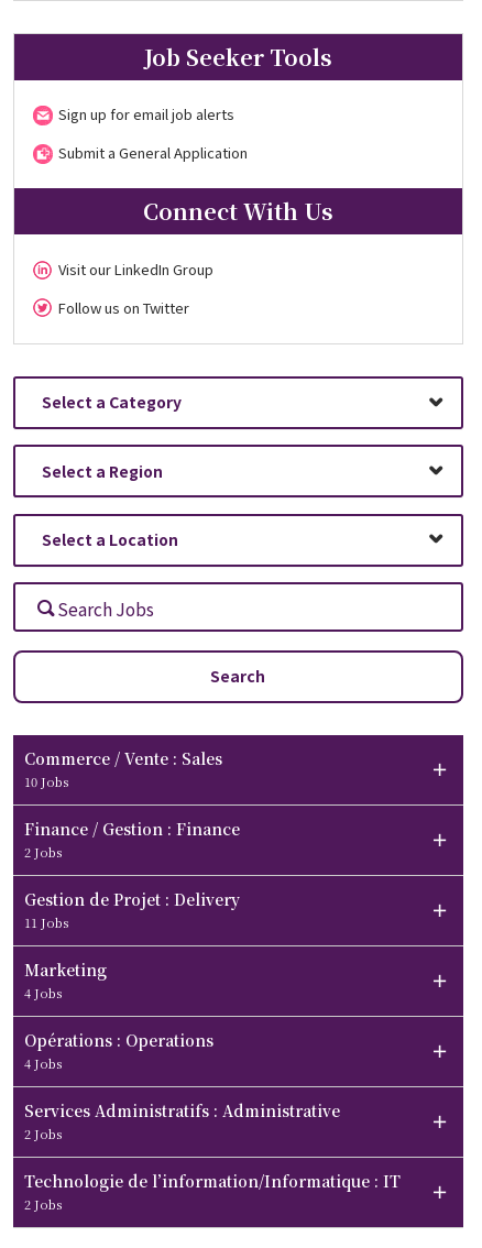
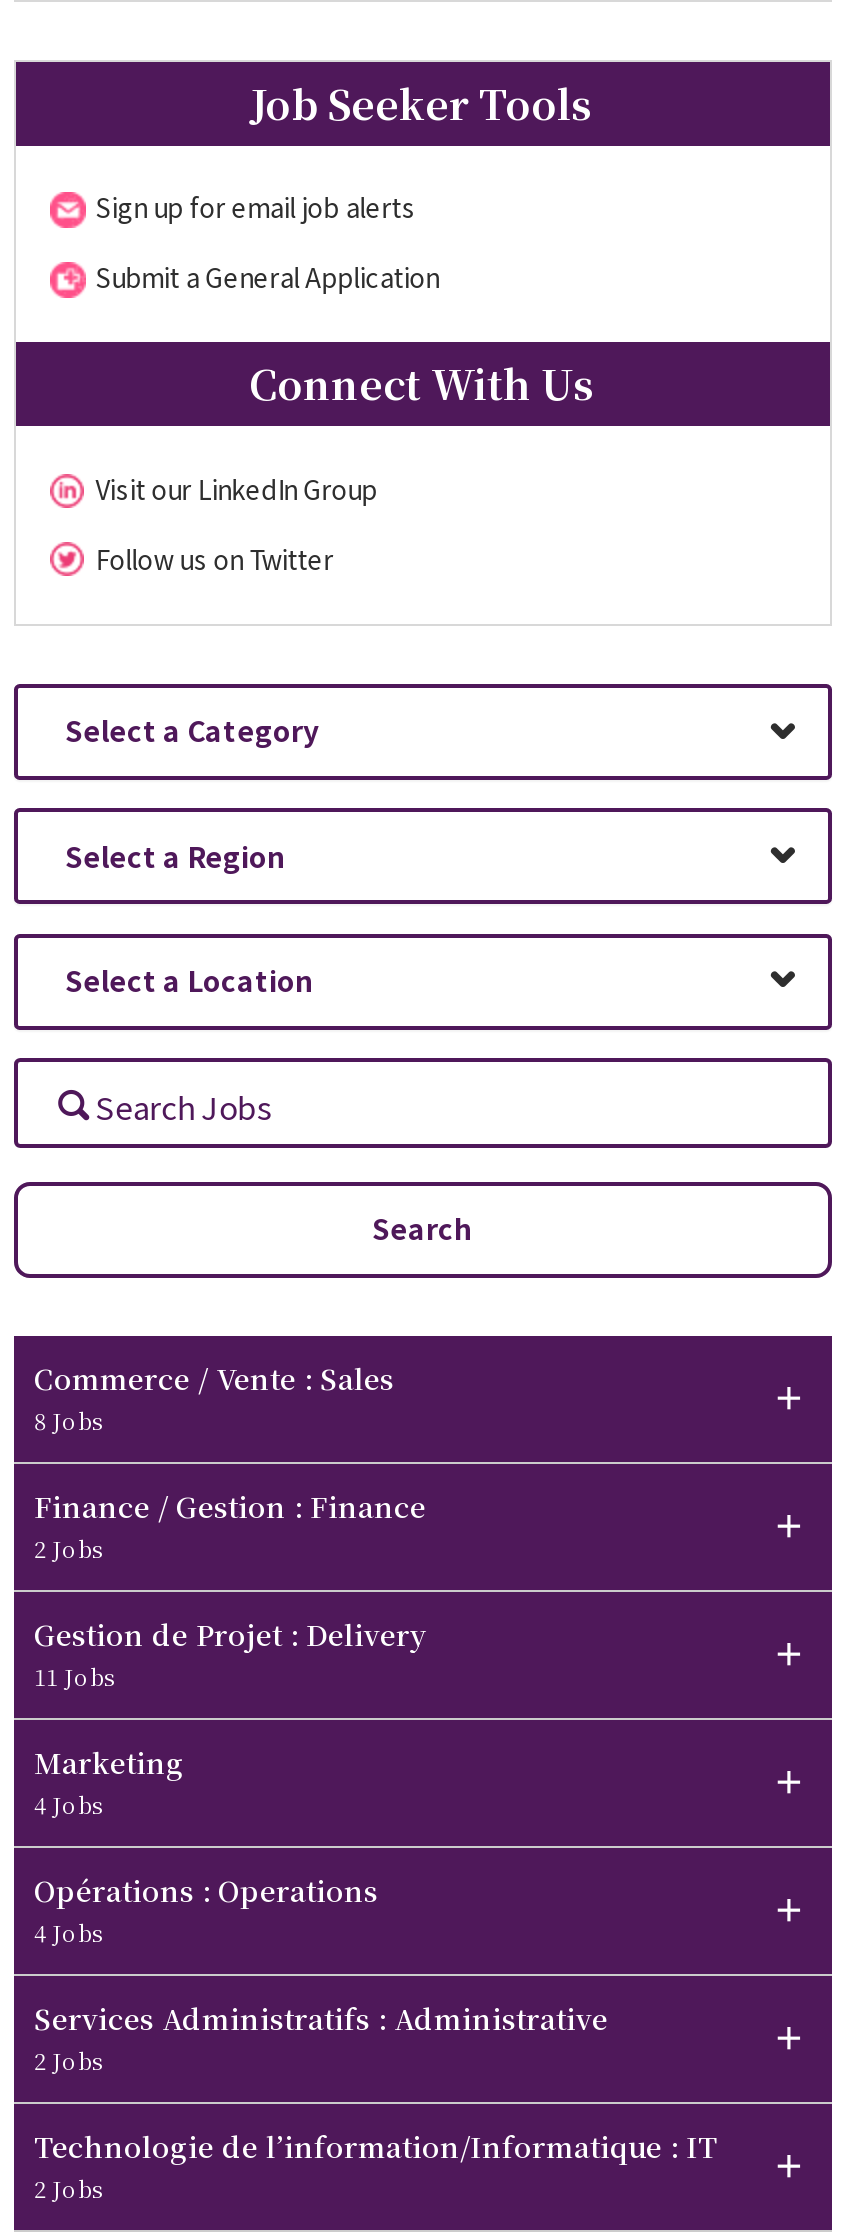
[24,773,69,790] 10 Jobs -> [34,1404,104,1436] 8 Jobs

